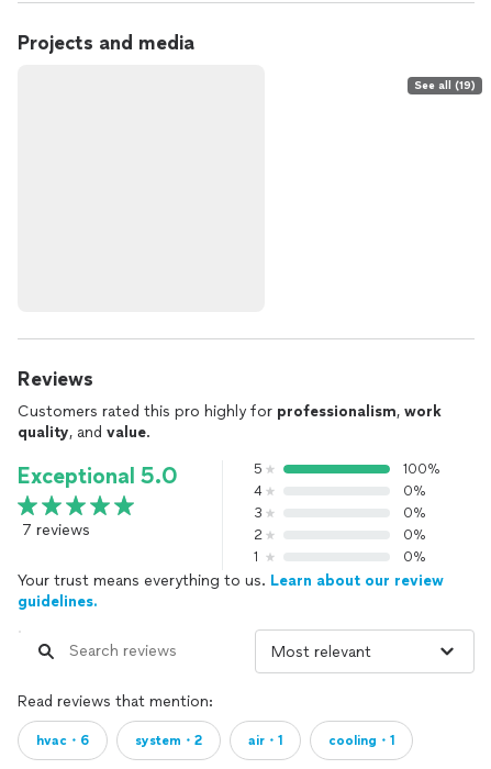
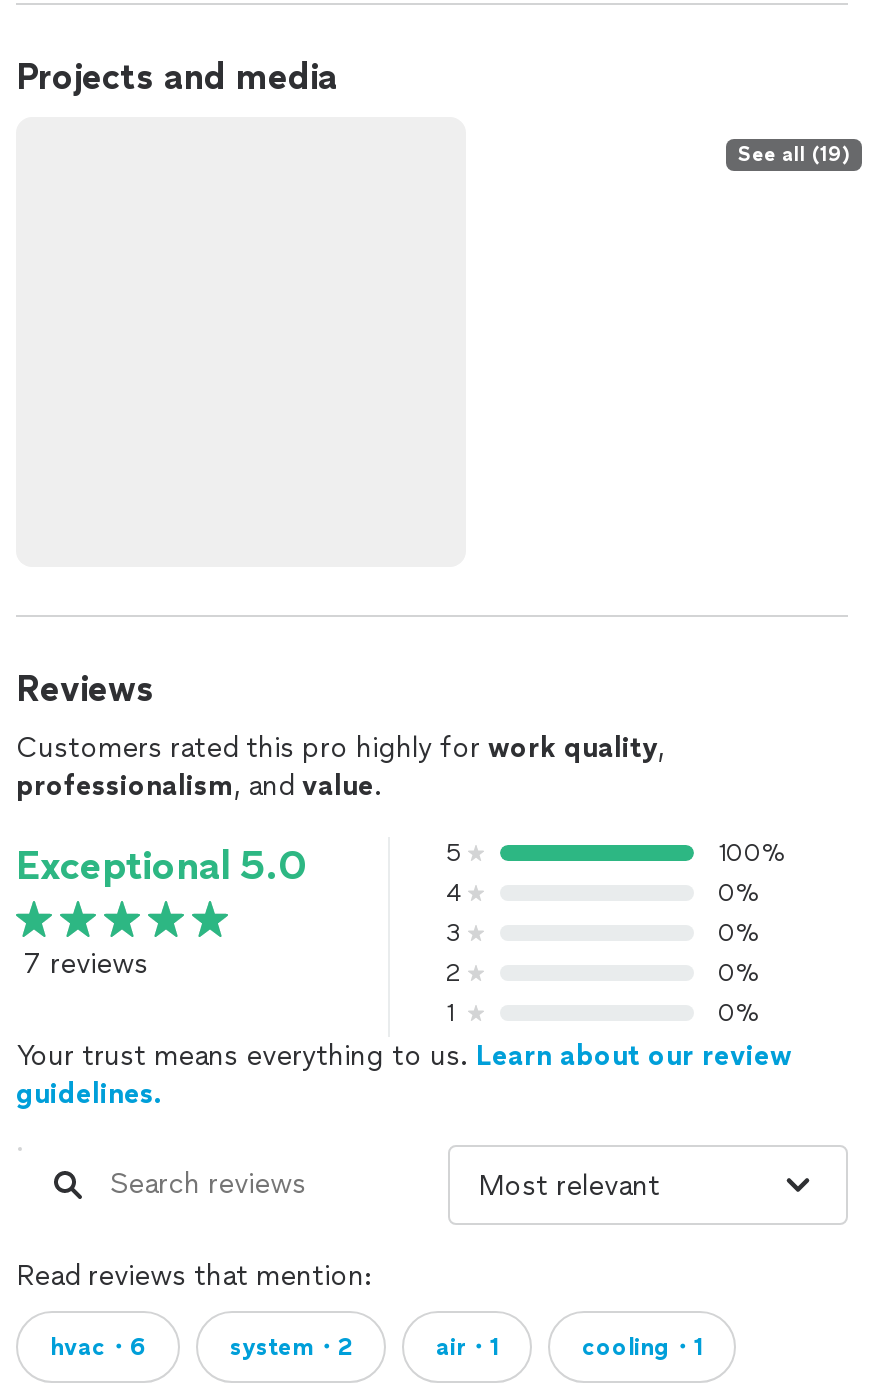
[18,402,442,421] Customers rated this pro highly for professionalism, work -> [16,731,664,765] Customers rated this pro highly for work quality,
[18,423,150,442] quality, and value. -> [16,769,382,803] professionalism, and value.

